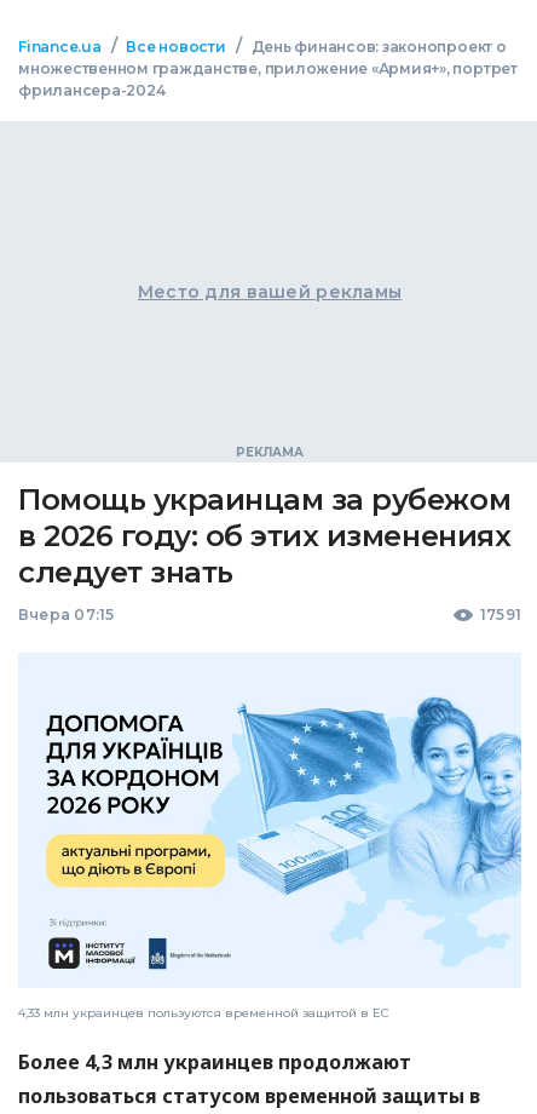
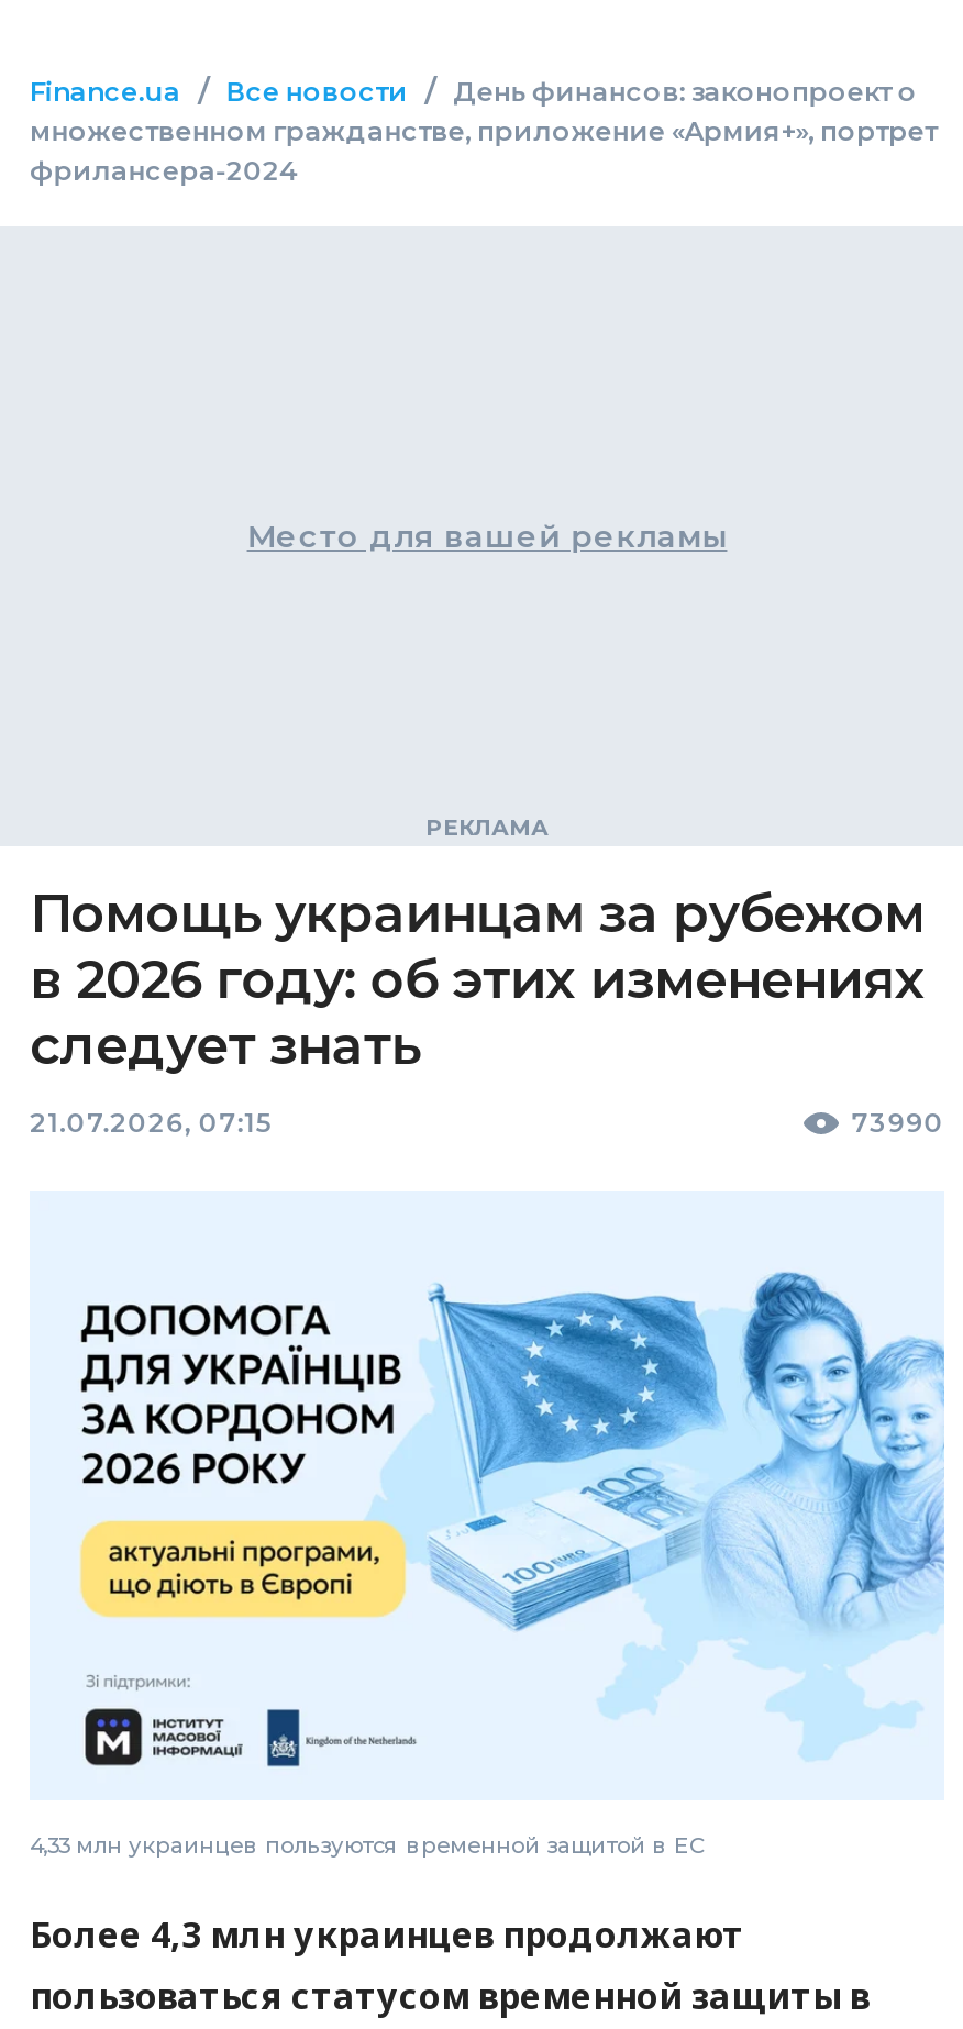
[18,605,521,623] Вчера 07:15 | 17591 -> [30,1105,944,1138] 21.07.2026, 07:15 | 73990

